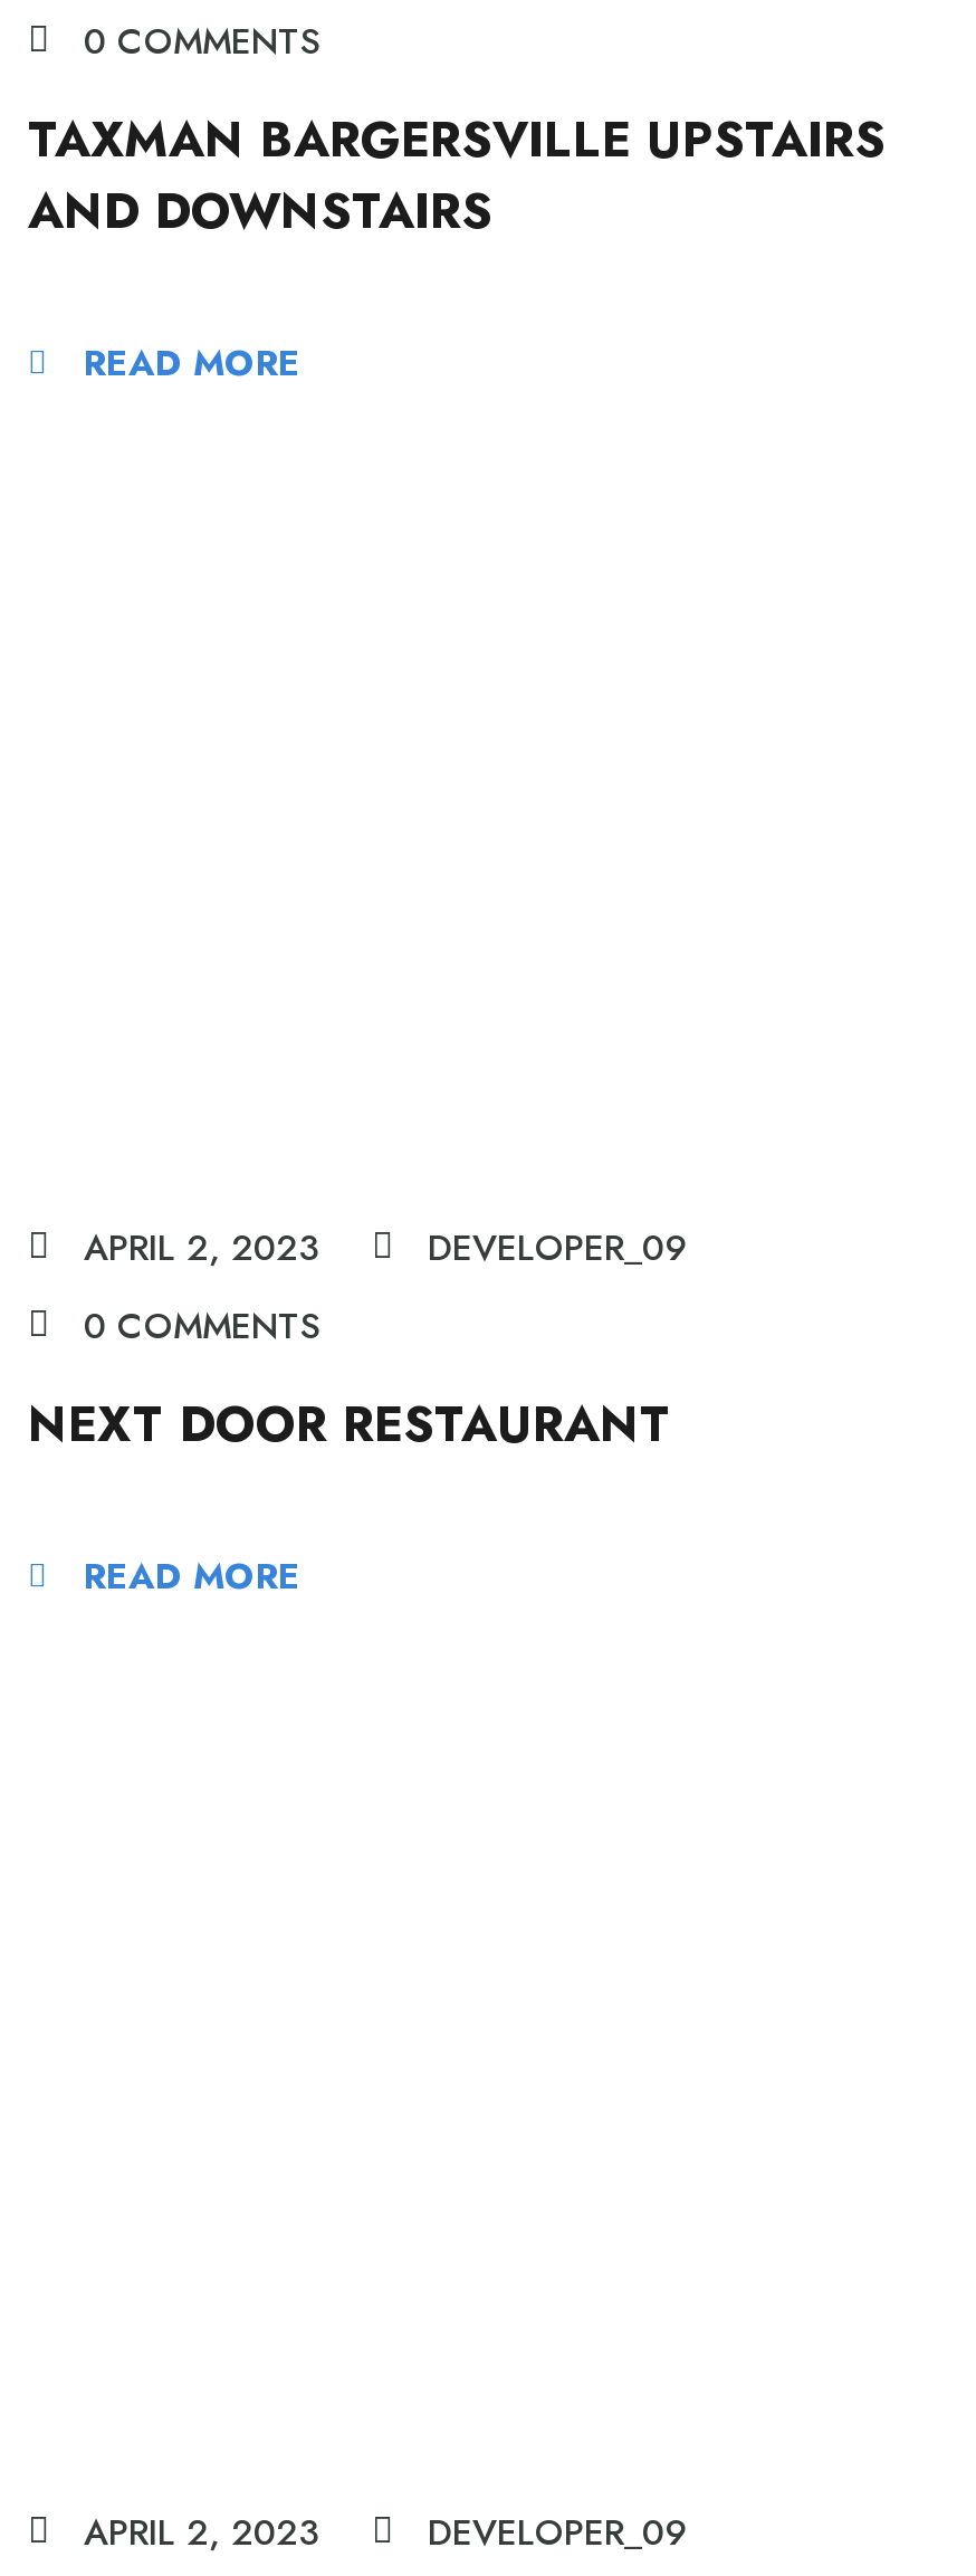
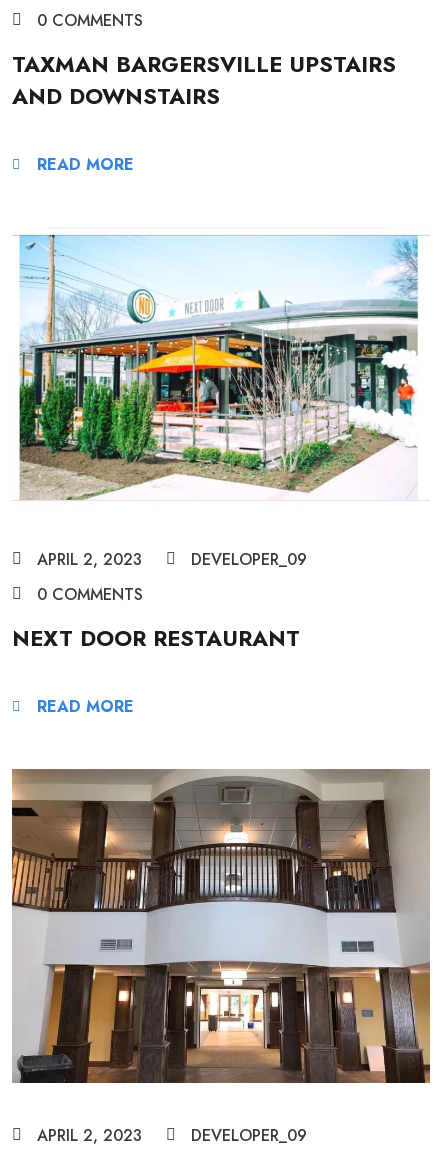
none -> [18,234,419,501] [image]
none -> [11,768,431,1084] [image]

